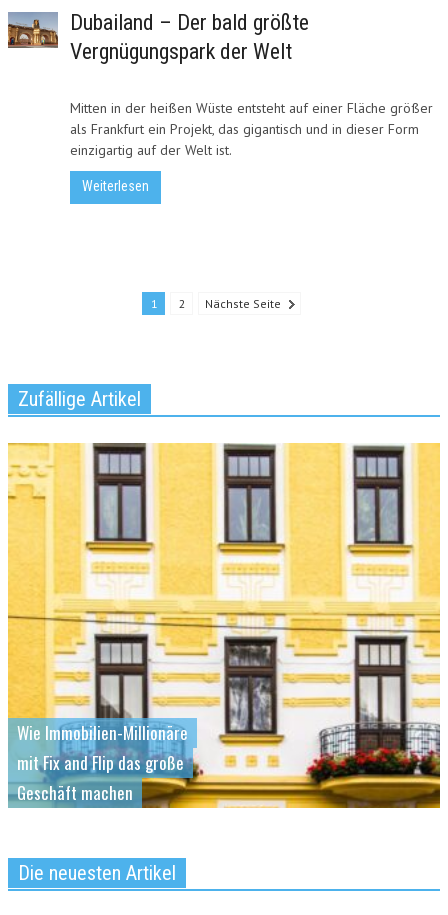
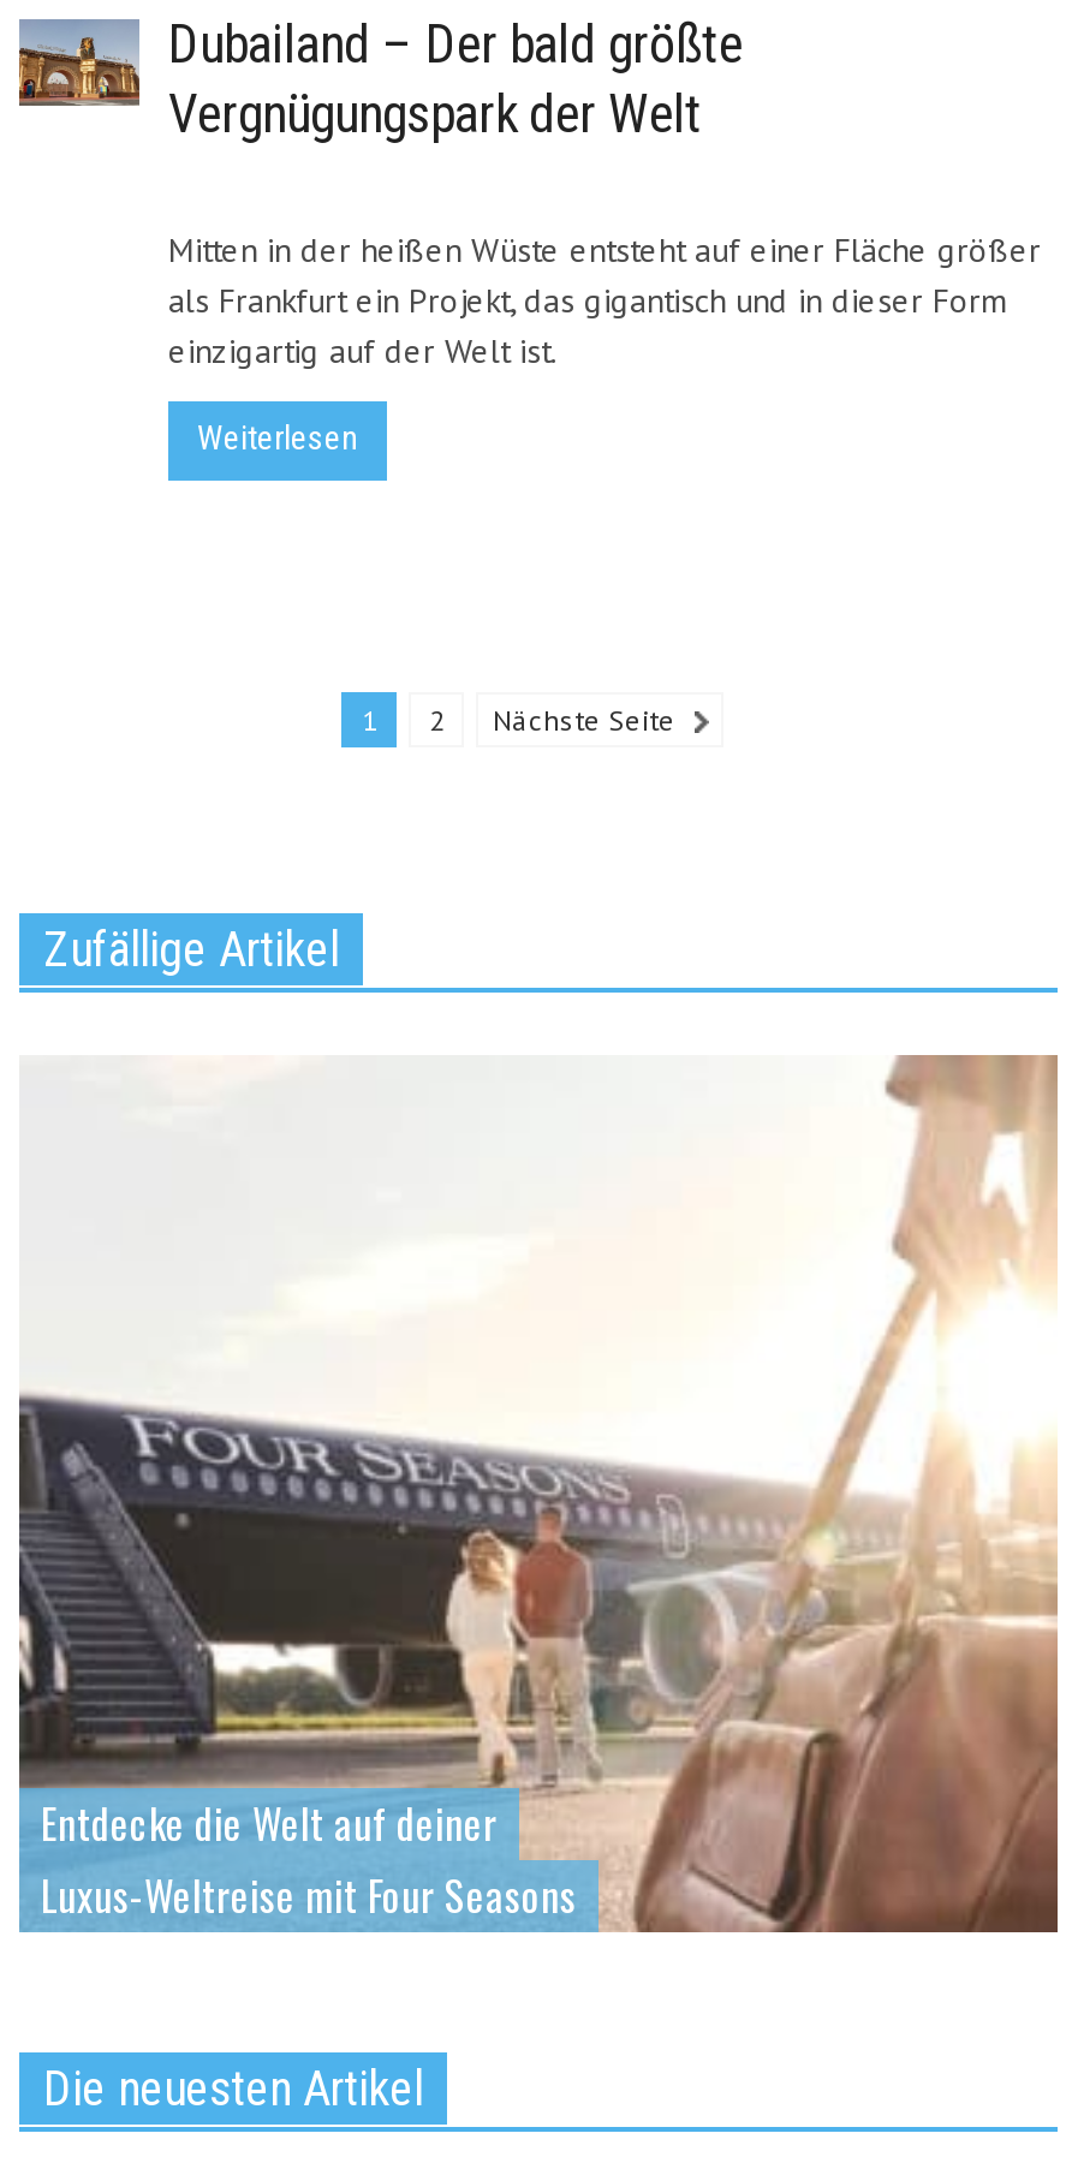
[7,442,441,809] [image] | Wie Immobilien-Millionäre | mit Fix and Flip das große | Geschäft machen -> [17,1053,1060,1935] [image] | Entdecke die Welt auf deiner | Luxus-Weltreise mit Four Seasons

